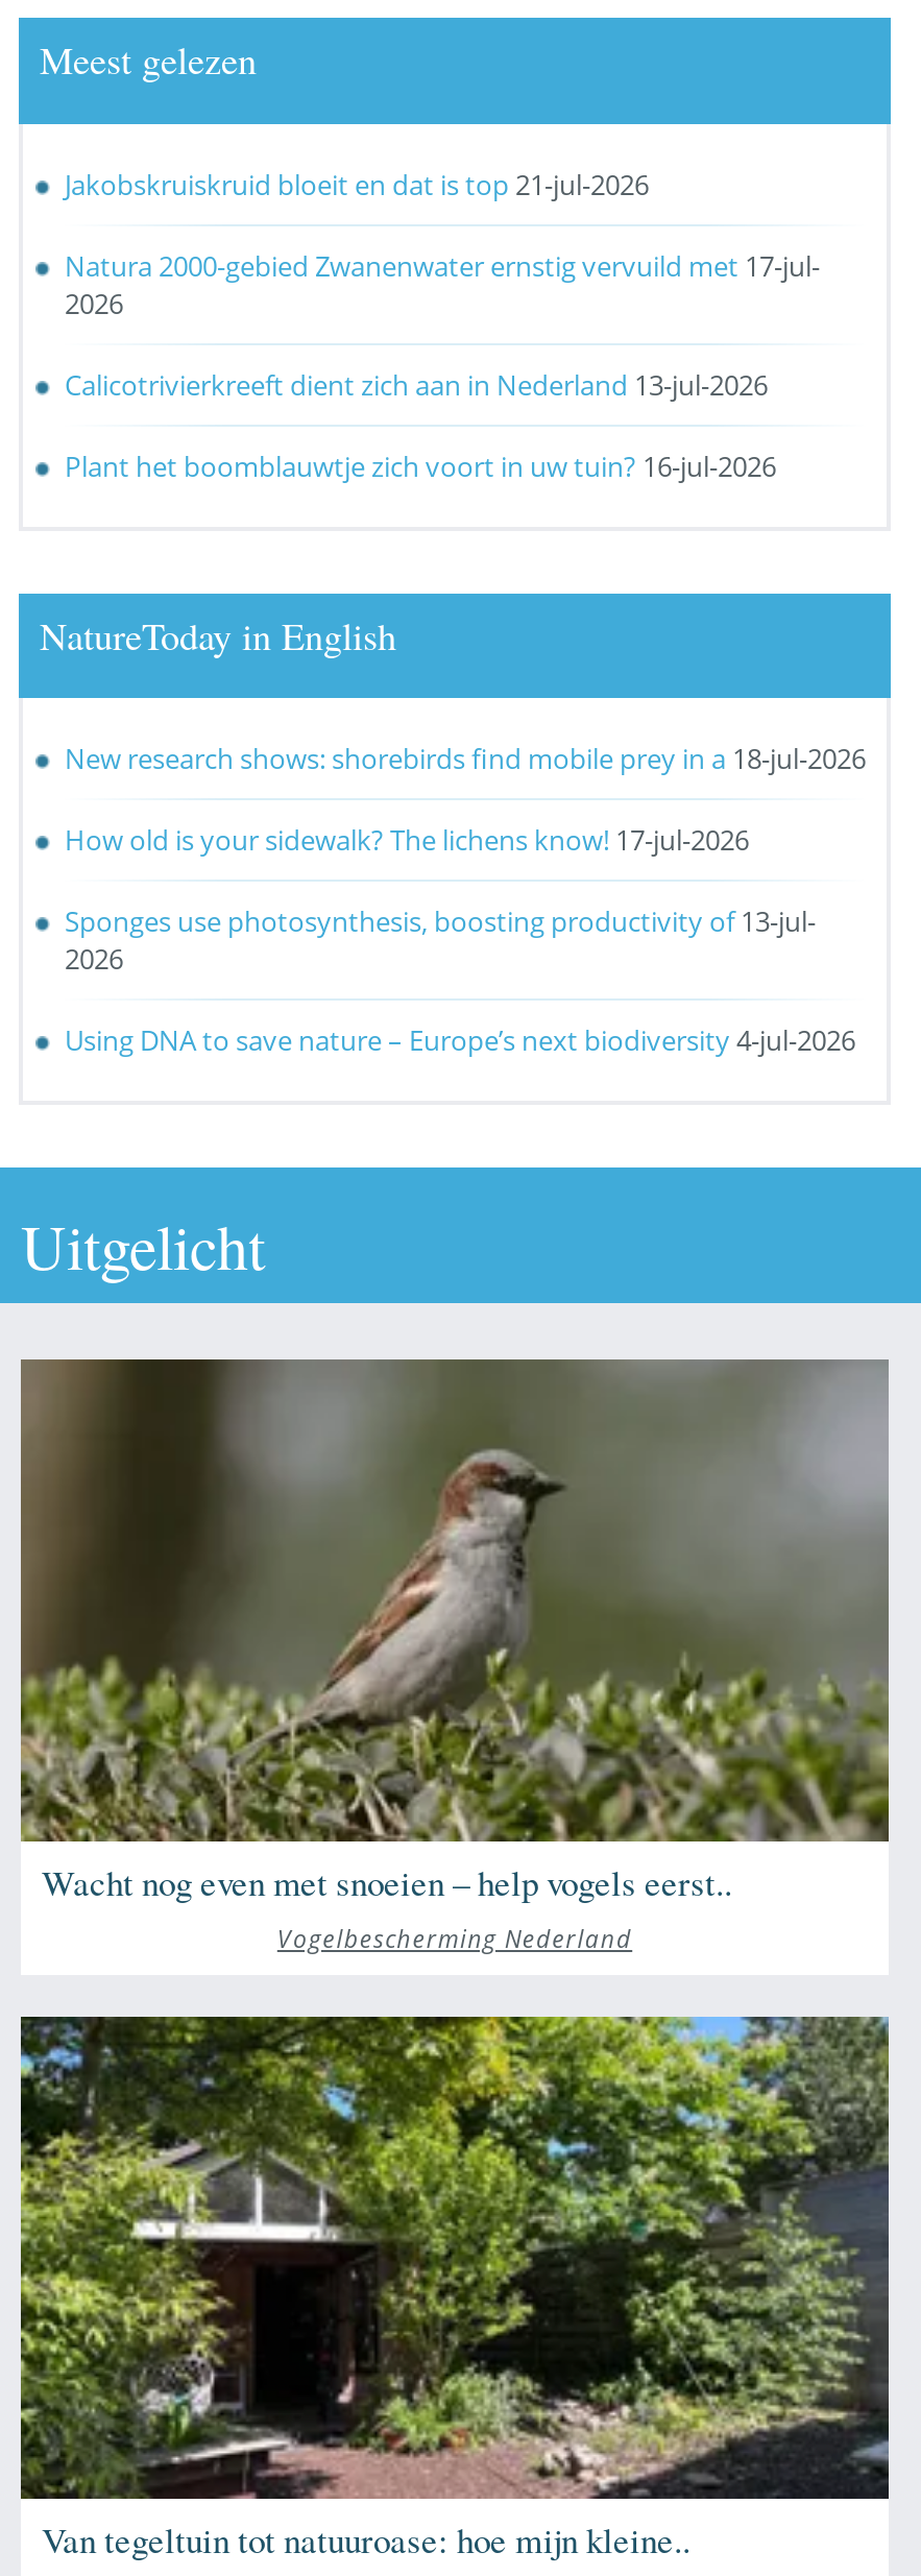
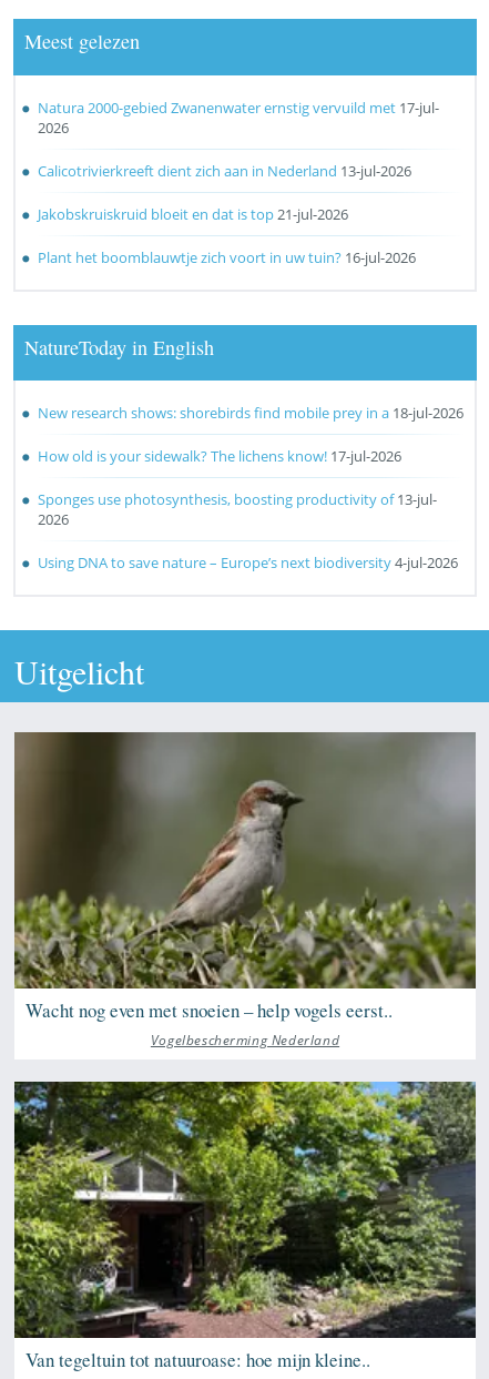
moved [65,165,649,202] -> [38,204,348,224]: Jakobskruiskruid bloeit en dat is top 21-jul-2026
moved [65,246,820,403] -> [38,97,439,180]: Natura 2000-gebied Zwanenwater ernstig vervuild met 17-jul- | 2026 | Calicotrivierkreeft dient zich aan in Nederland 13-jul-2026

